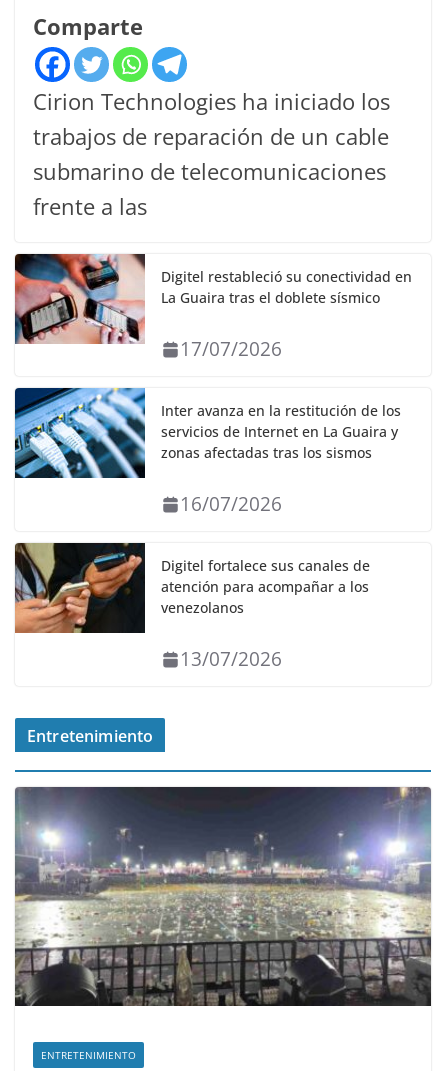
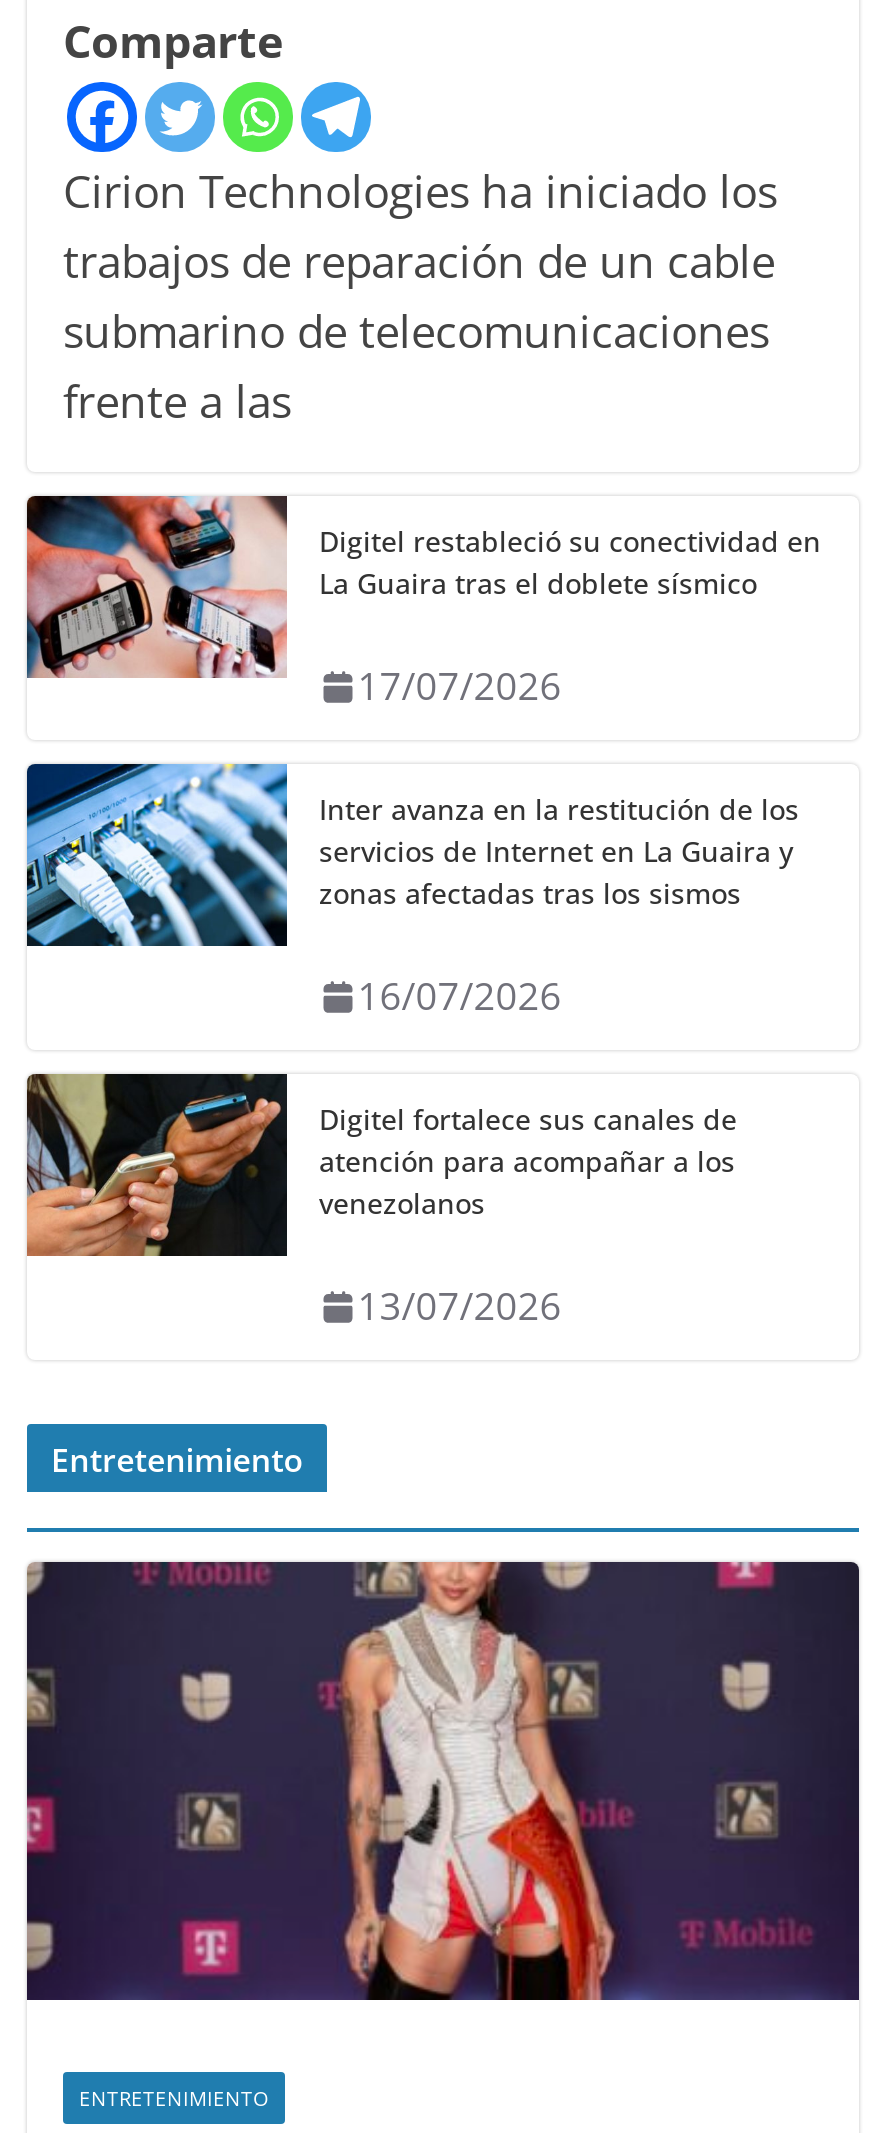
[14,786,432,1007] [image] -> [25,1560,861,2002] [image]

